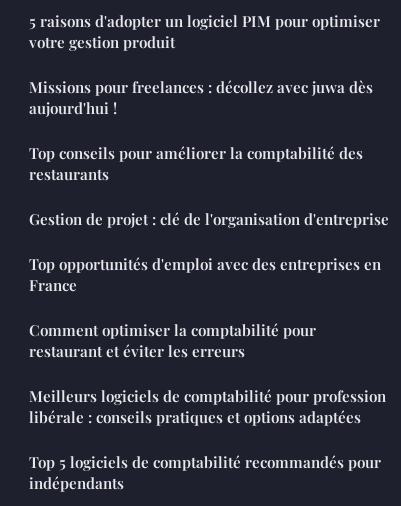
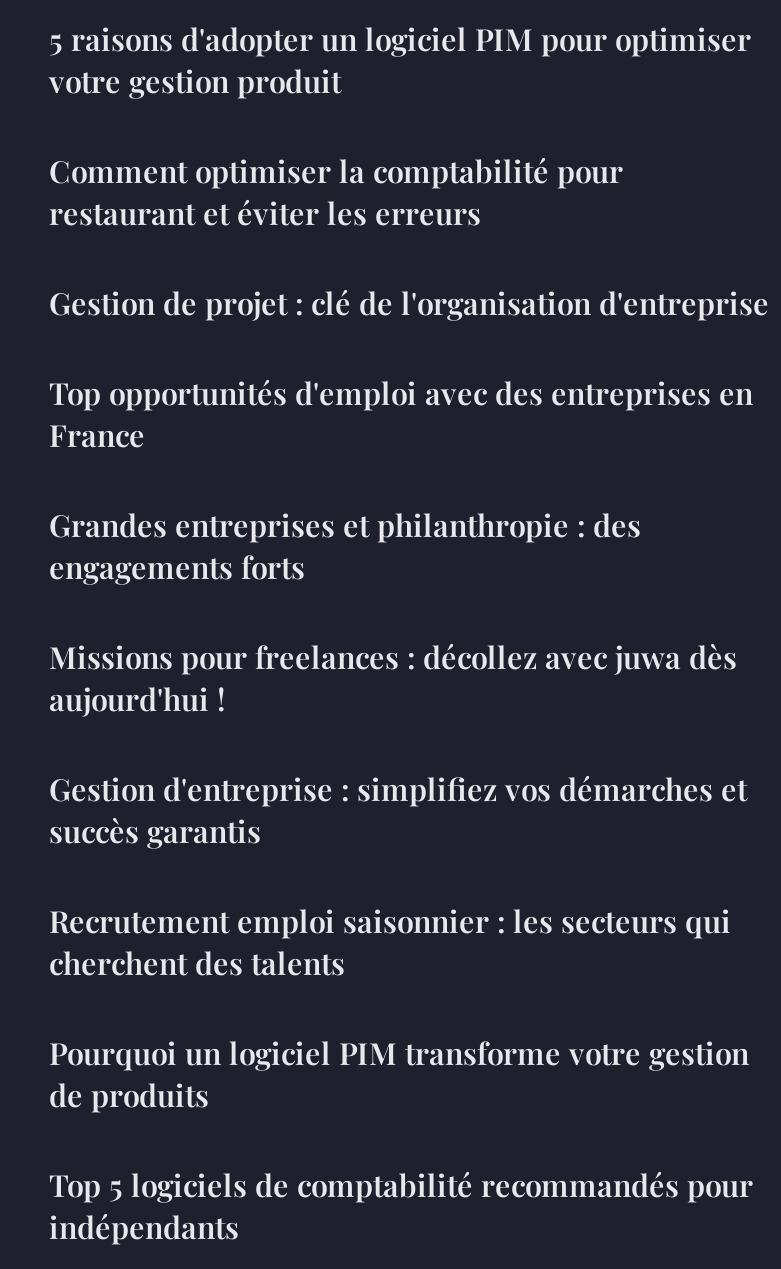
moved [29,77,373,118] -> [49,637,737,719]: Missions pour freelances : décollez avec juwa dès | aujourd'hui !
[29,143,363,184] Top conseils pour améliorer la comptabilité des | restaurants -> none
moved [29,209,389,295] -> [49,283,769,455]: Gestion de projet : clé de l'organisation d'entreprise | Top opportunités d'emploi avec des entreprises en | France
moved [29,320,316,361] -> [49,151,623,233]: Comment optimiser la comptabilité pour | restaurant et éviter les erreurs
[29,386,386,427] Meilleurs logiciels de comptabilité pour profession | libérale : conseils pratiques et options adaptées -> [49,505,749,1115] Grandes entreprises et philanthropie : des | engagements forts | Gestion d'entreprise : simplifiez vos démarches et | succès garantis | Recrutement emploi saisonnier : les secteurs qui | cherchent des talents | Pourquoi un logiciel PIM transforme votre gestion | de produits

